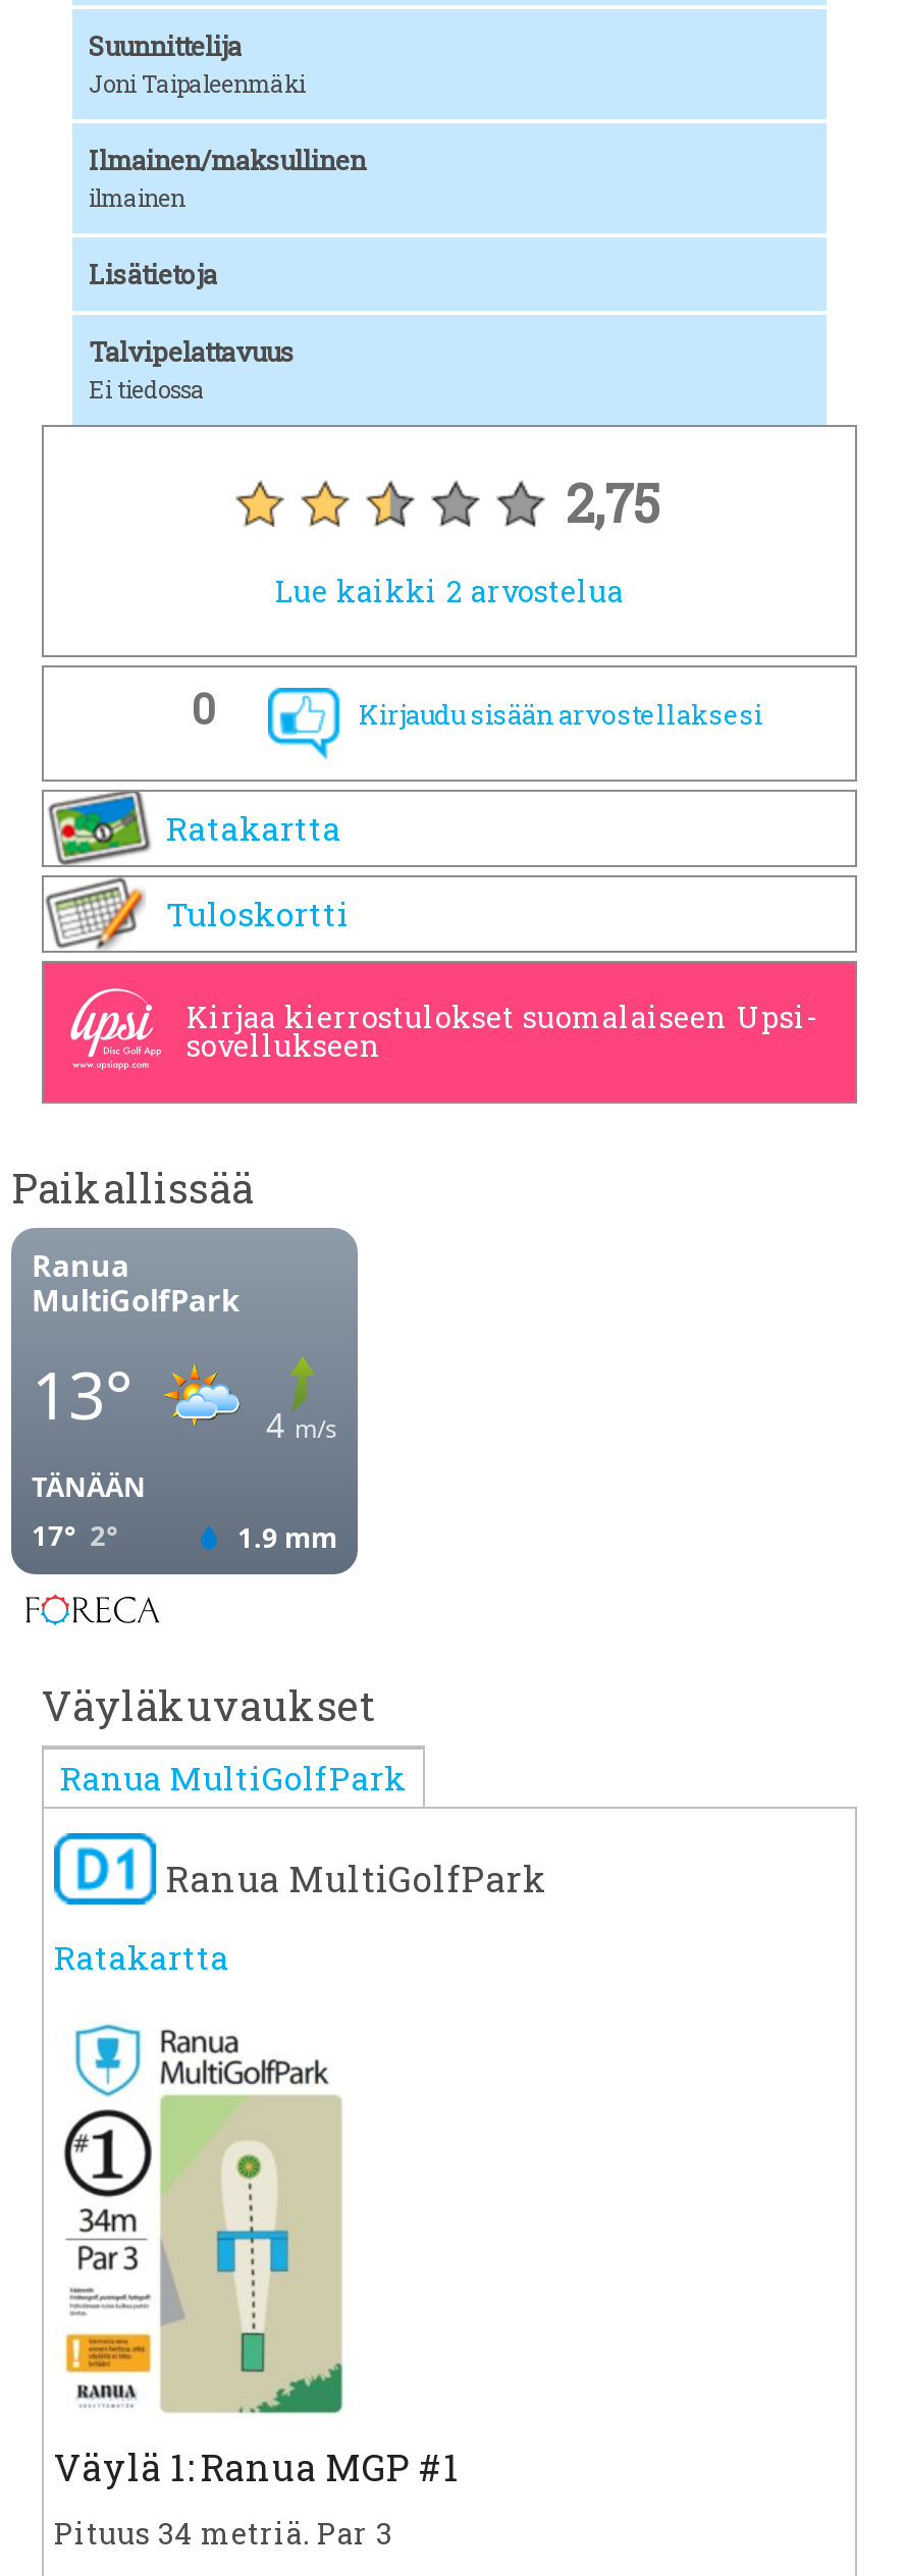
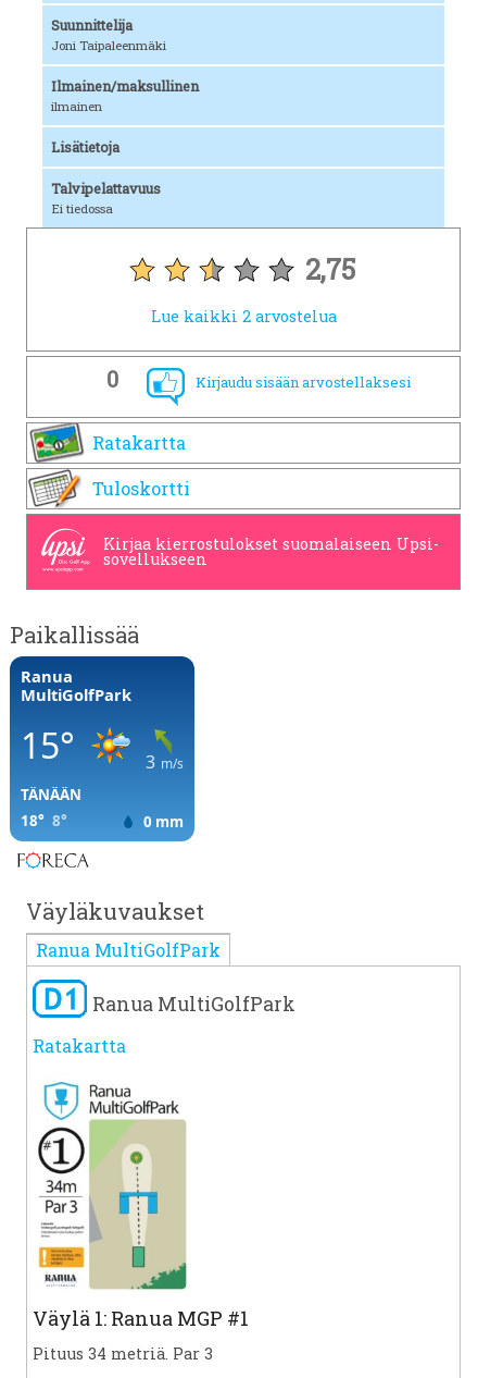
[9,1228,360,1576] [image] -> [9,656,196,841] [image]

